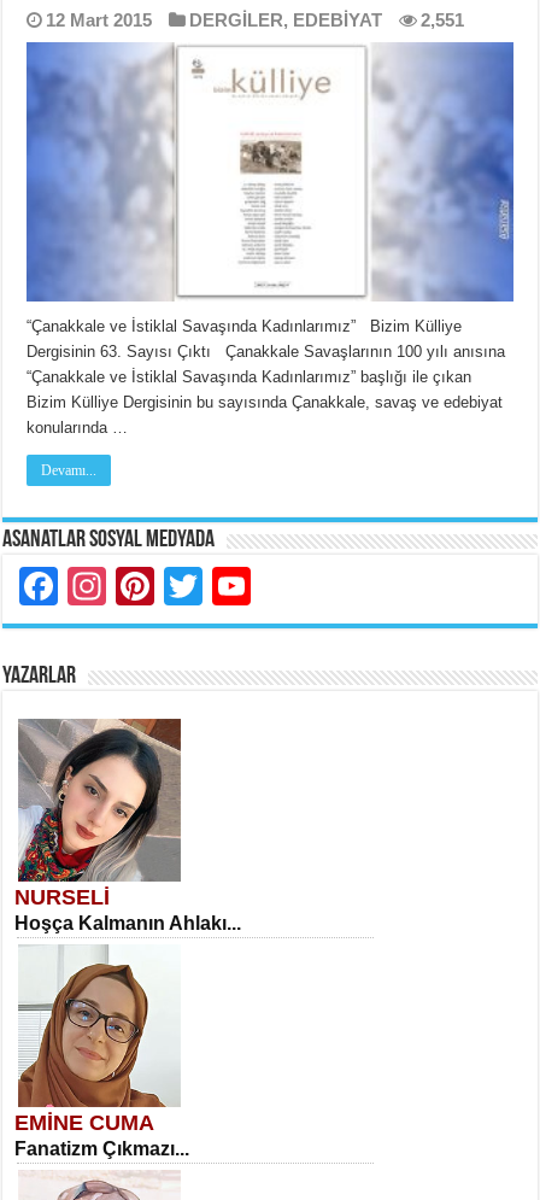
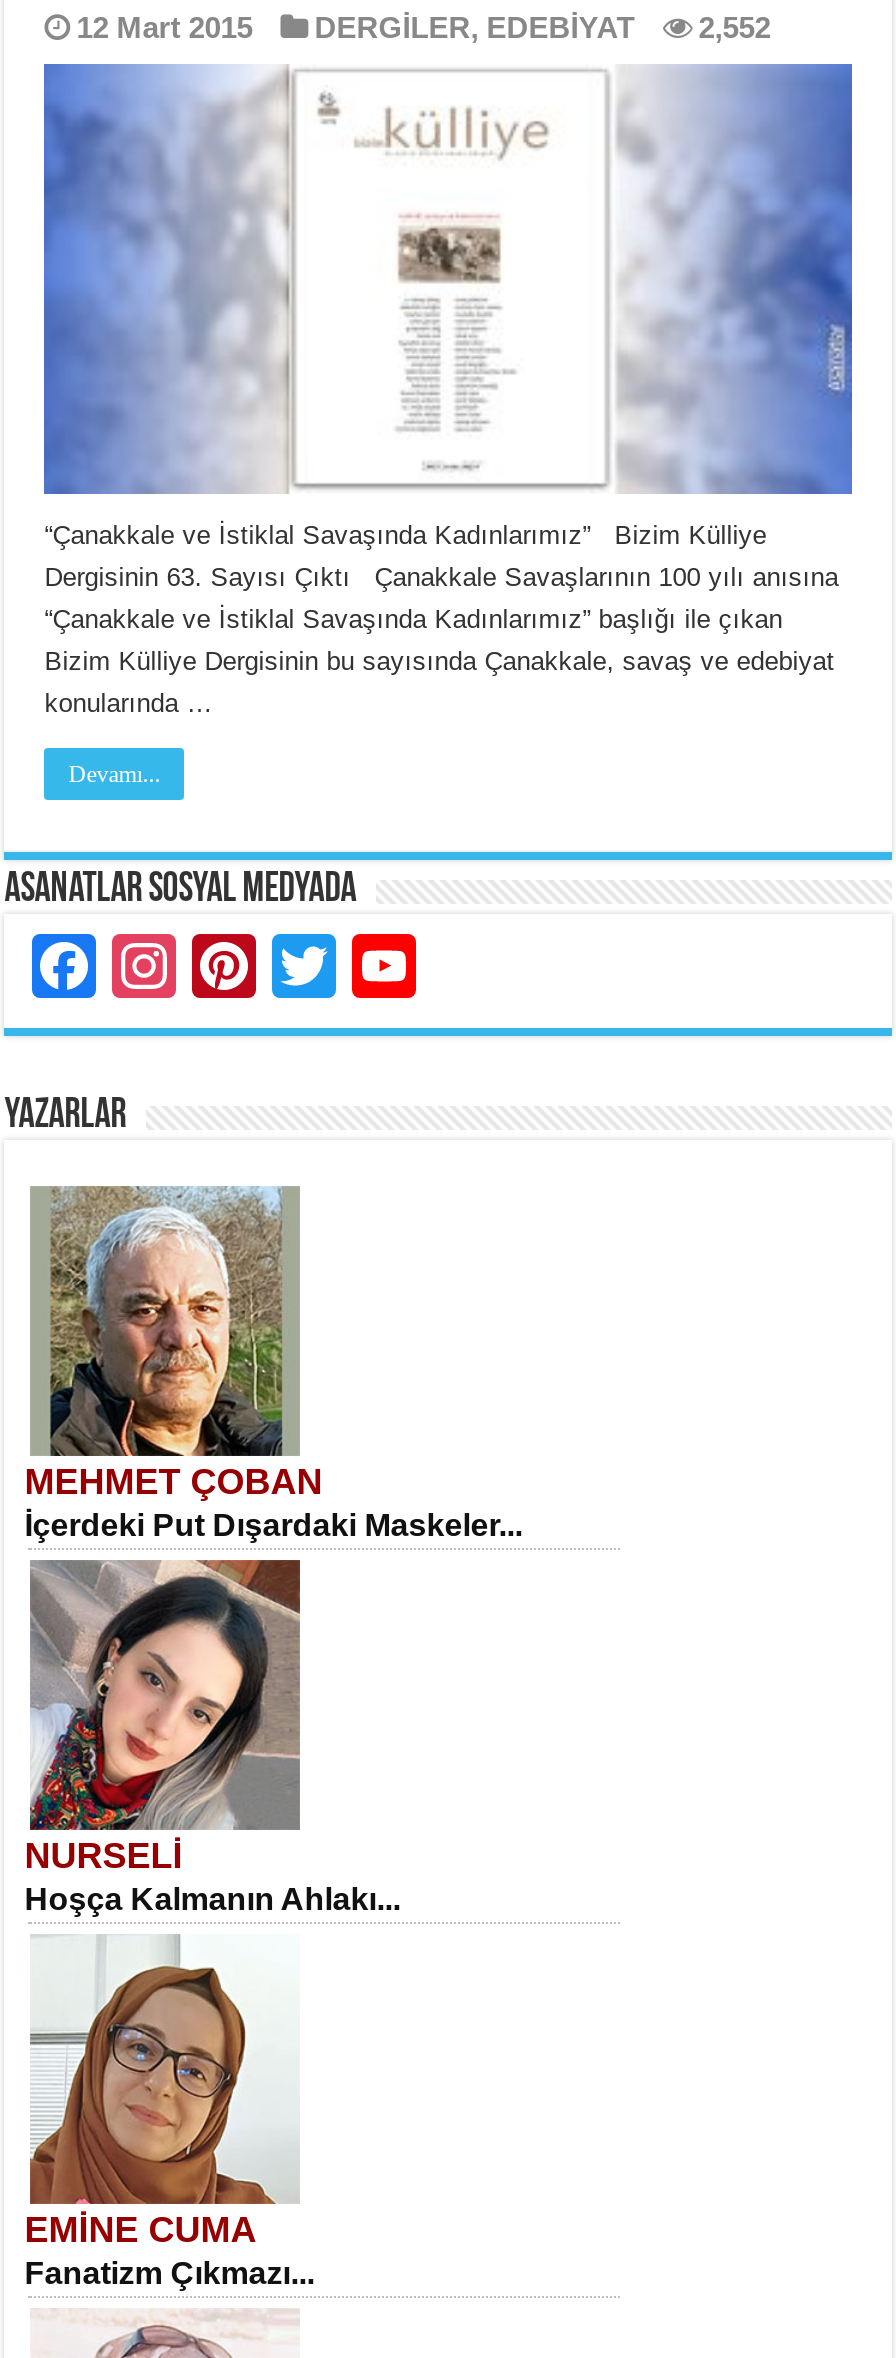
[46,10,464,31] 12 Mart 2015 DERGİLER, EDEBİYAT 2,551 -> [76,11,770,45] 12 Mart 2015 DERGİLER, EDEBİYAT 2,552
none -> [24,1186,522,1542] [image] | MEHMET ÇOBAN | İçerdeki Put Dışardaki Maskeler...

